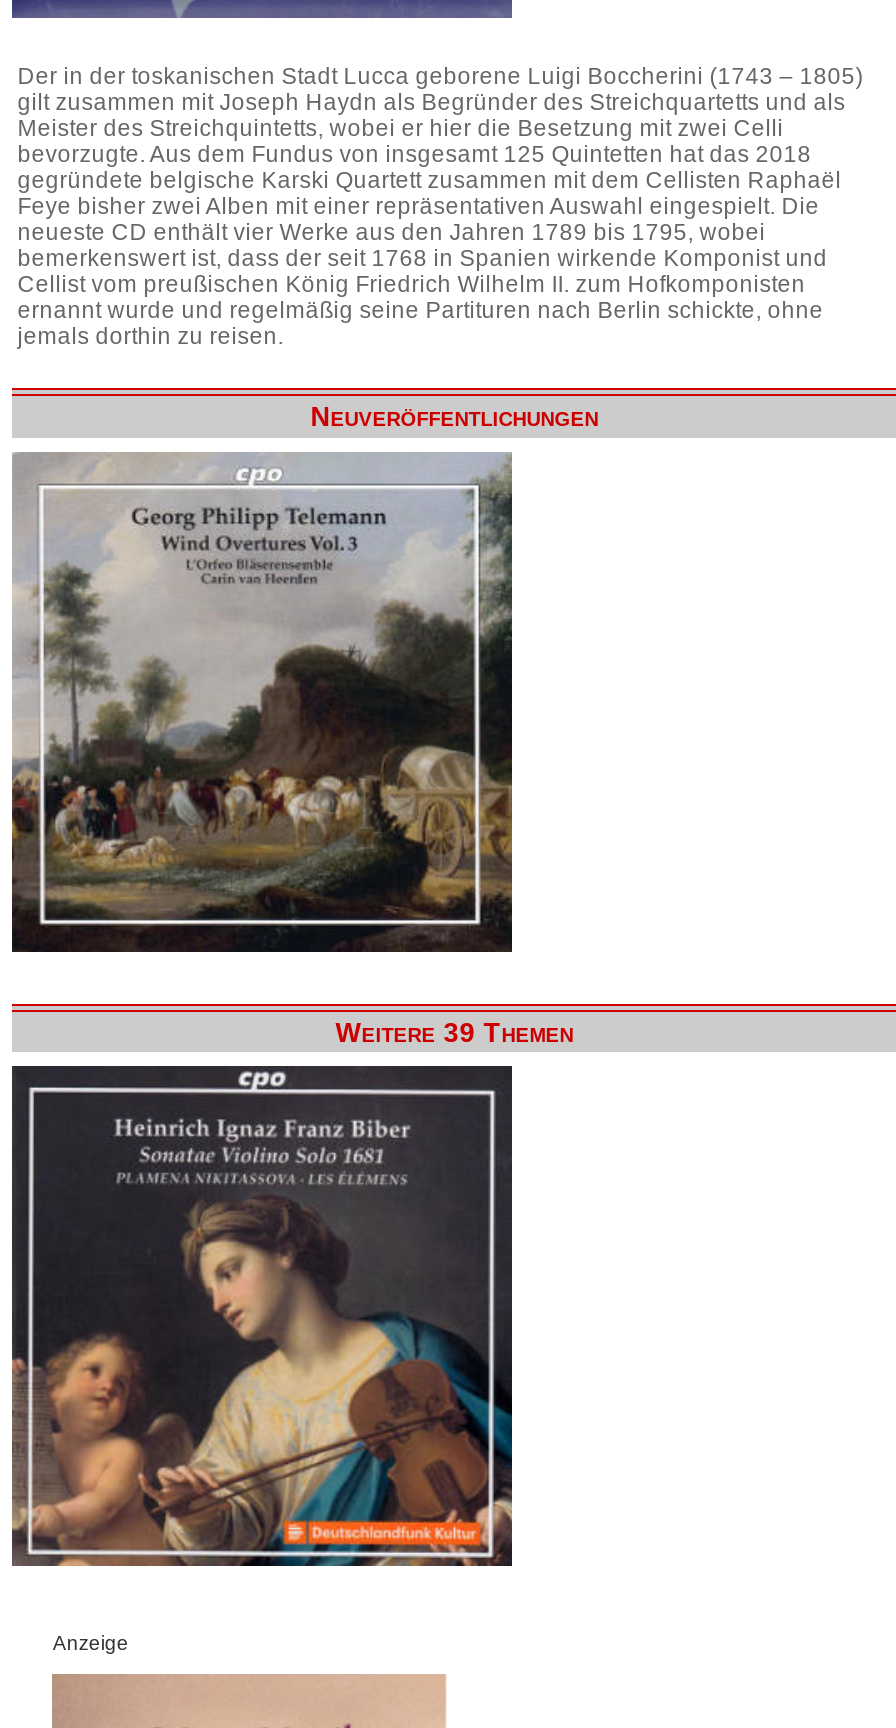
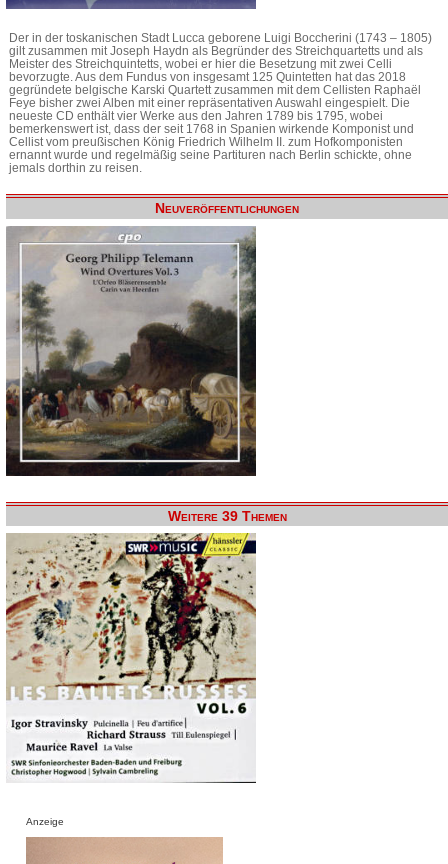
[10,1064,514,1568] [image] -> [5,532,257,783] [image]

